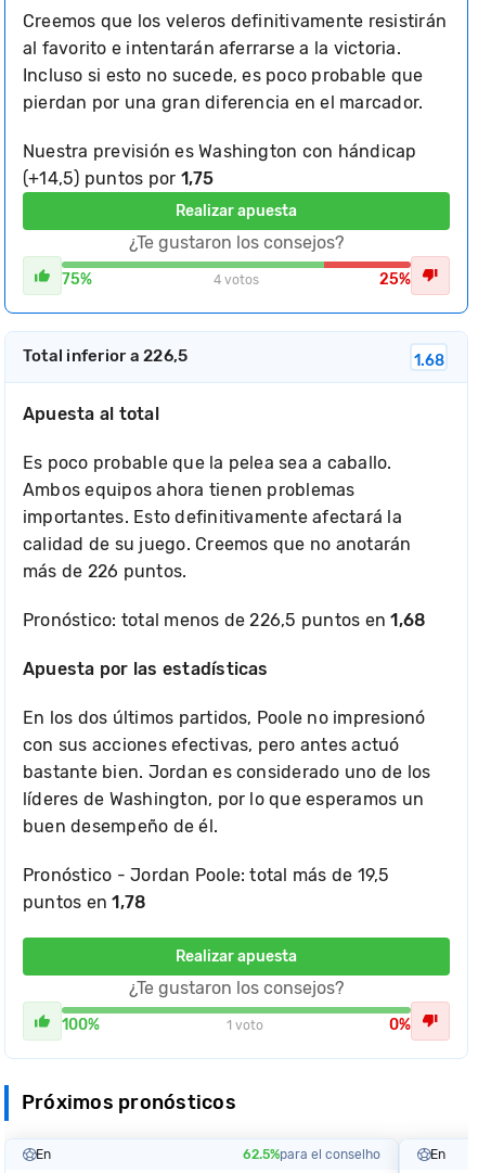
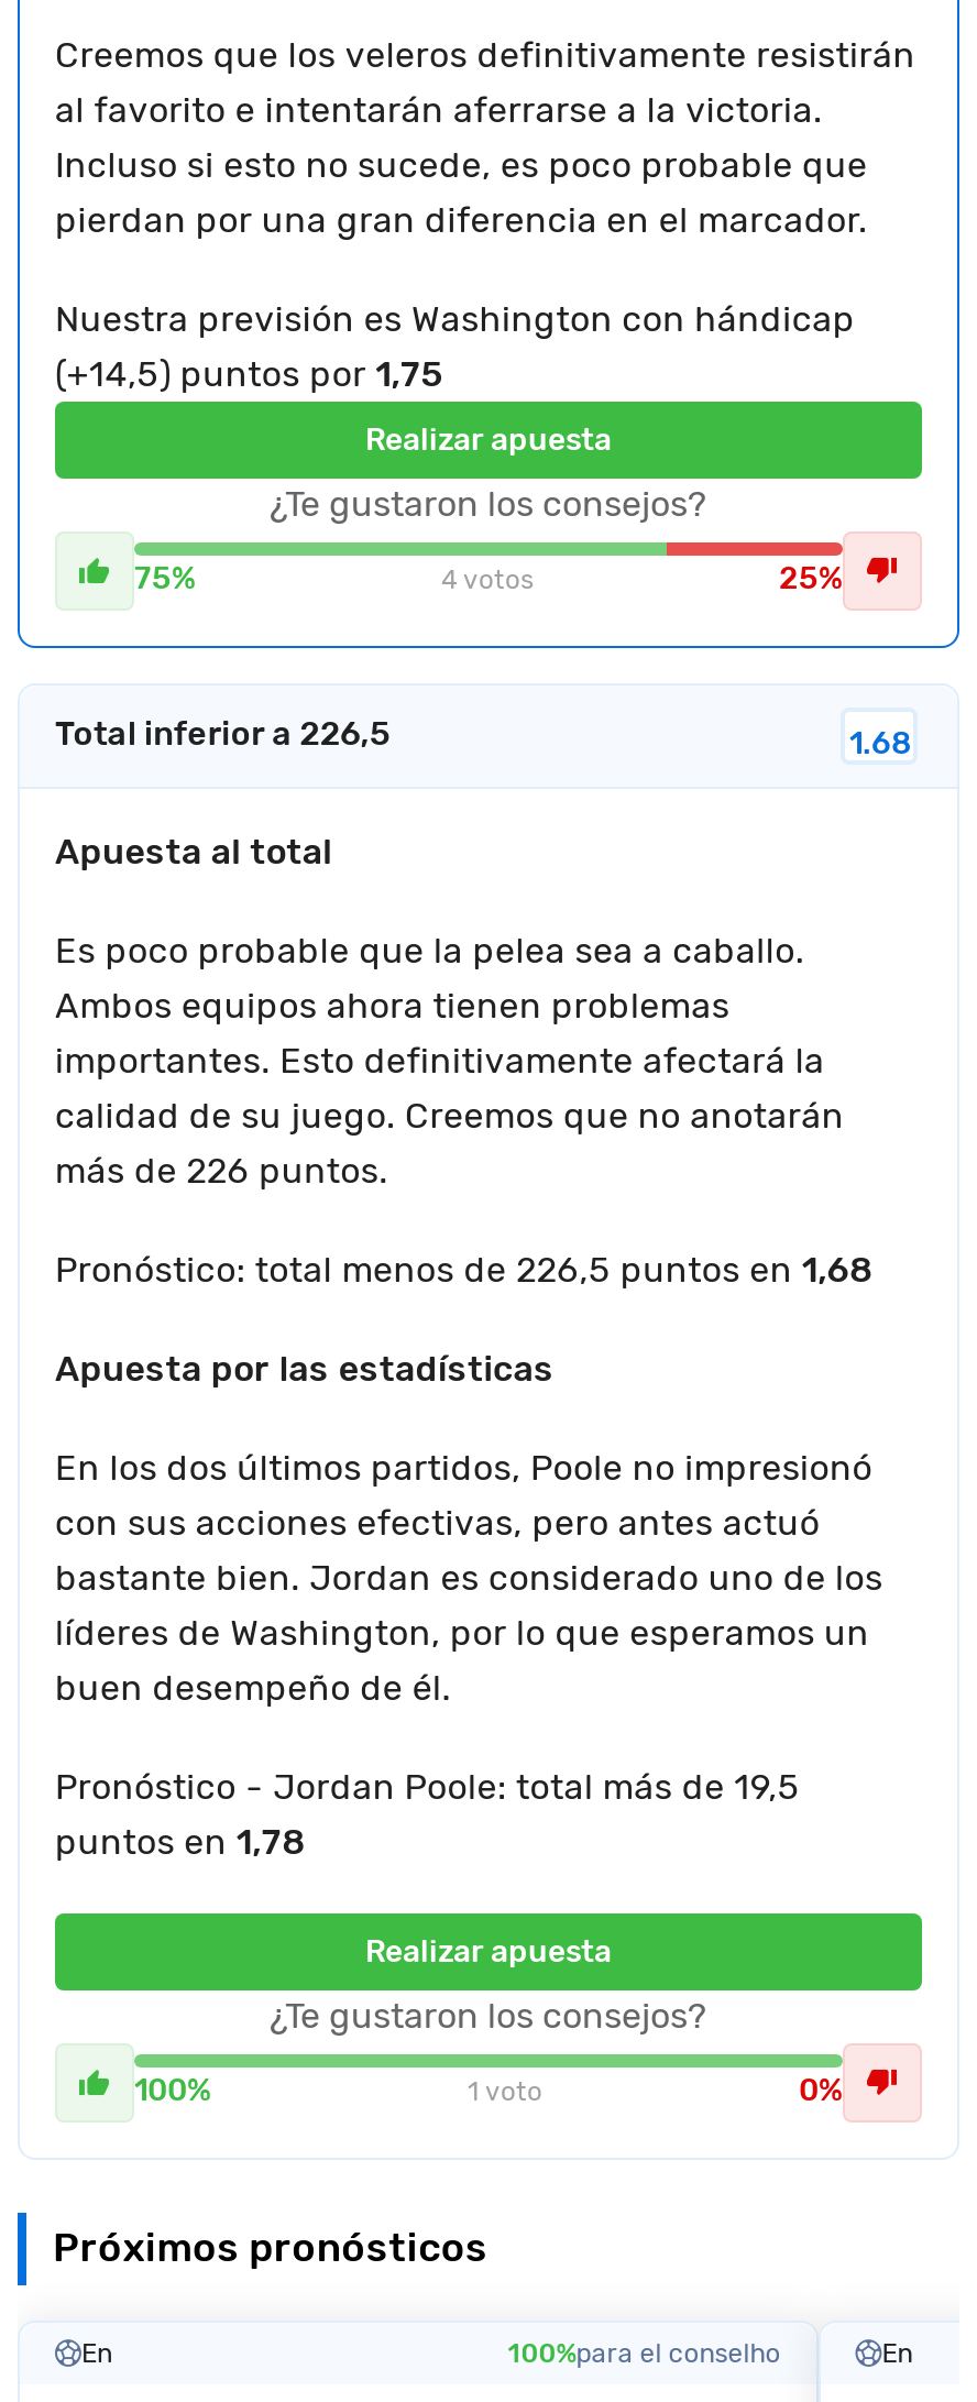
[243,1147,380,1162] 62.5%para el сonselho -> [508,2338,781,2368] 100%para el сonselho

